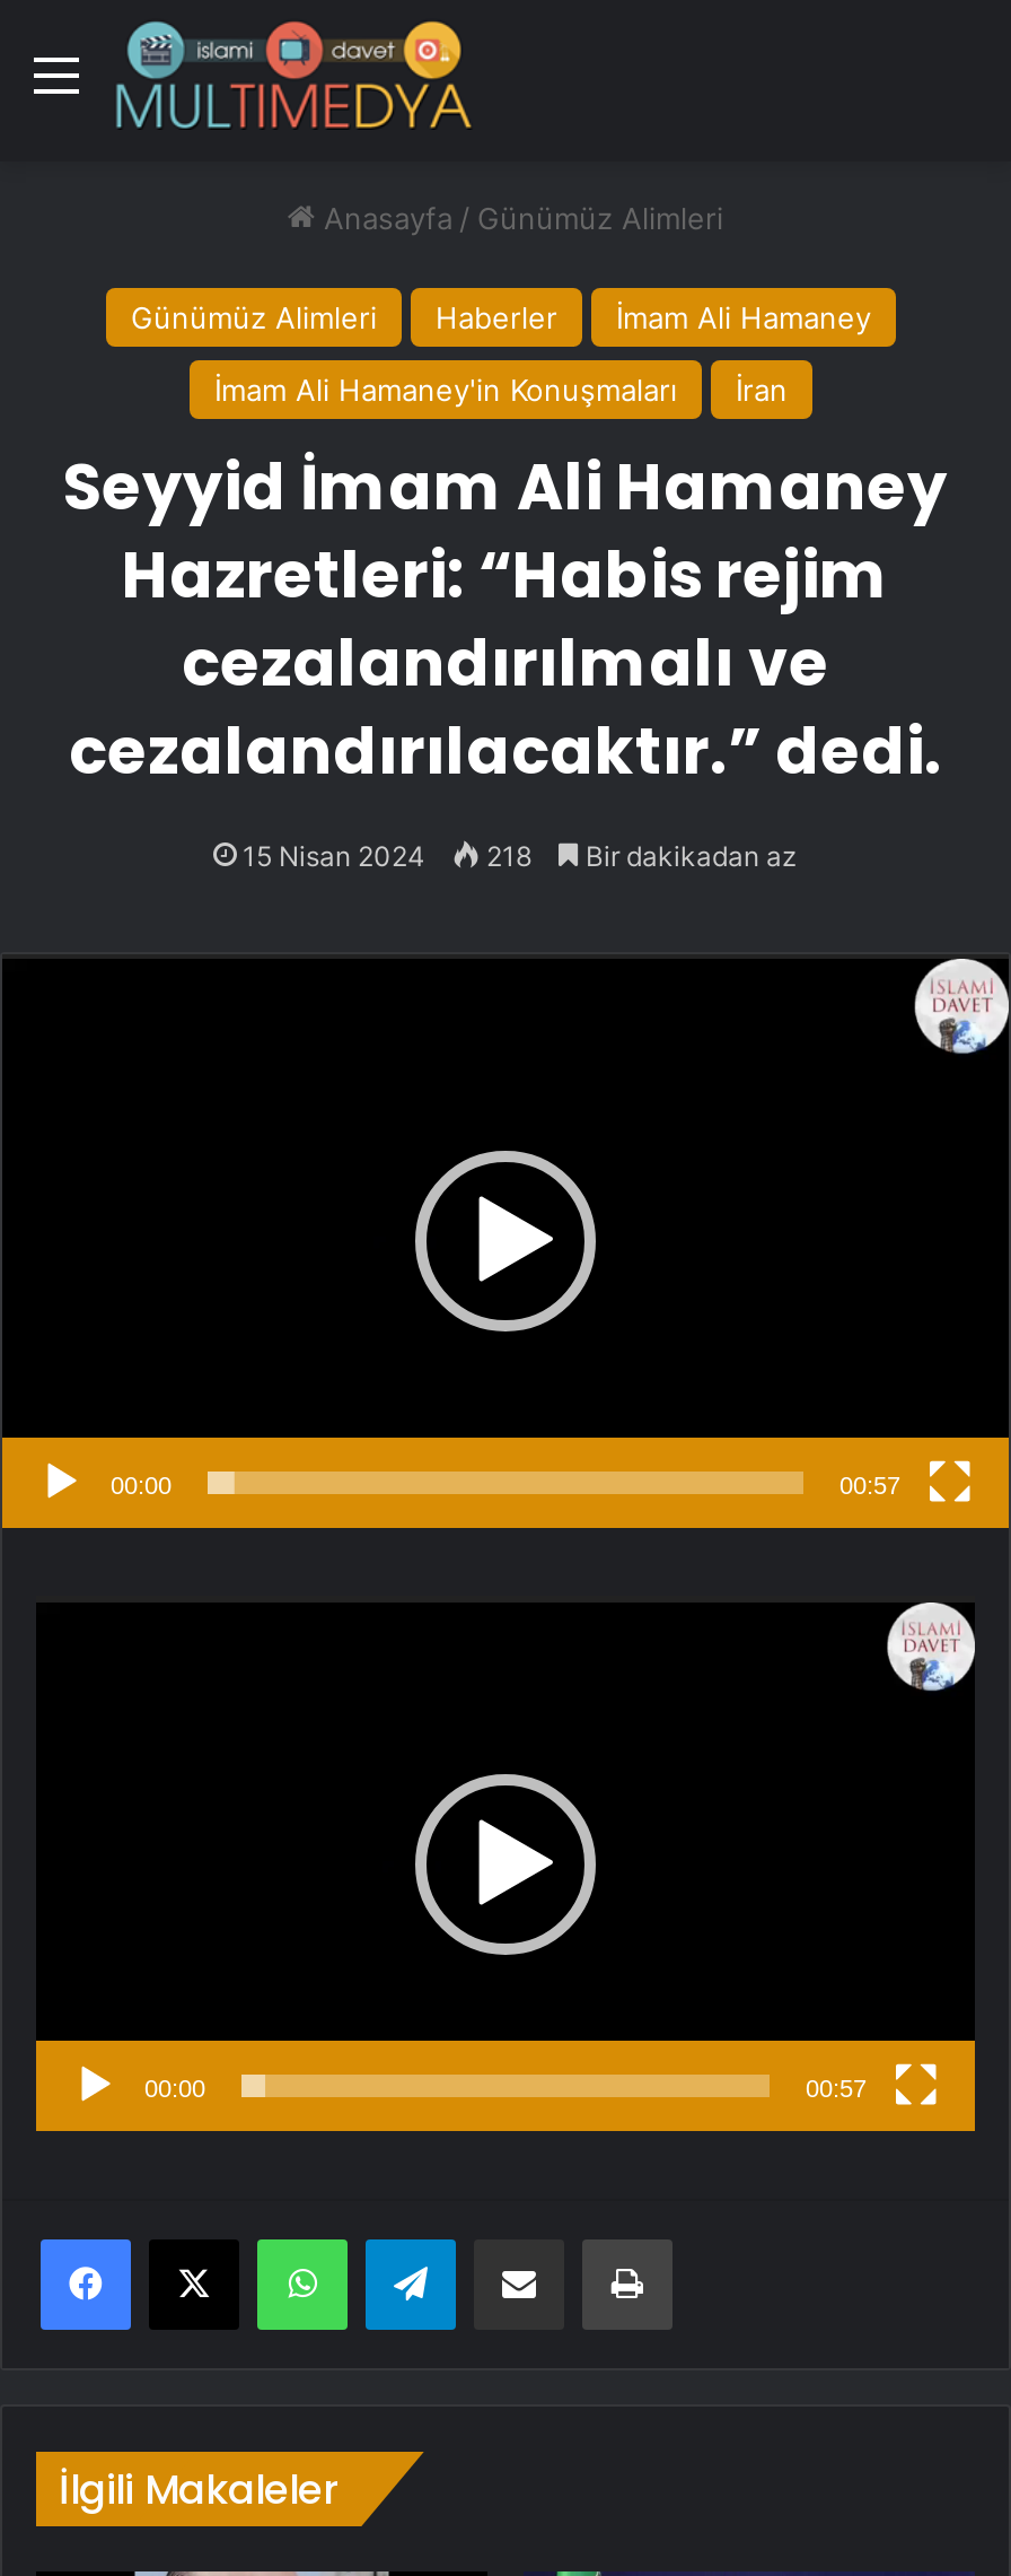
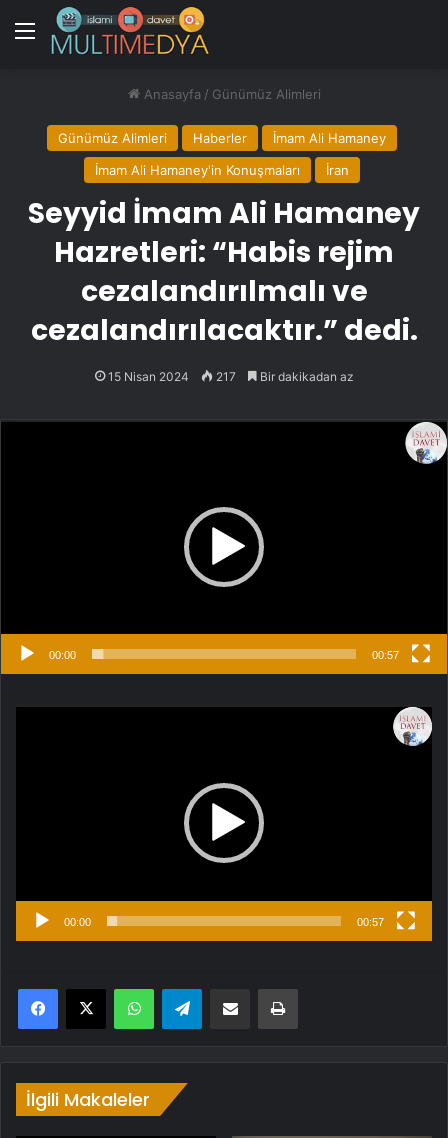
[243,838,798,872] 15 Nisan 2024 218 Bir dakikadan az -> [107,368,353,383] 15 Nisan 2024 217 Bir dakikadan az

